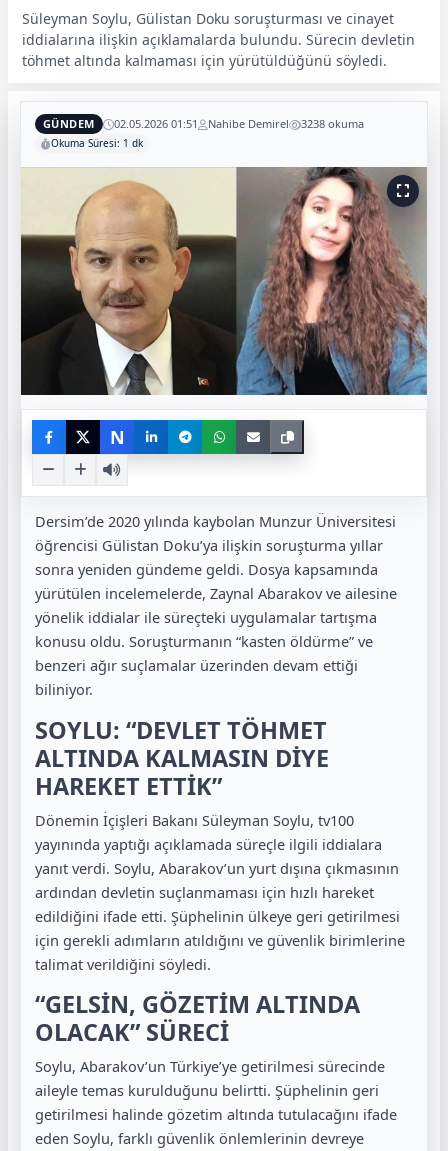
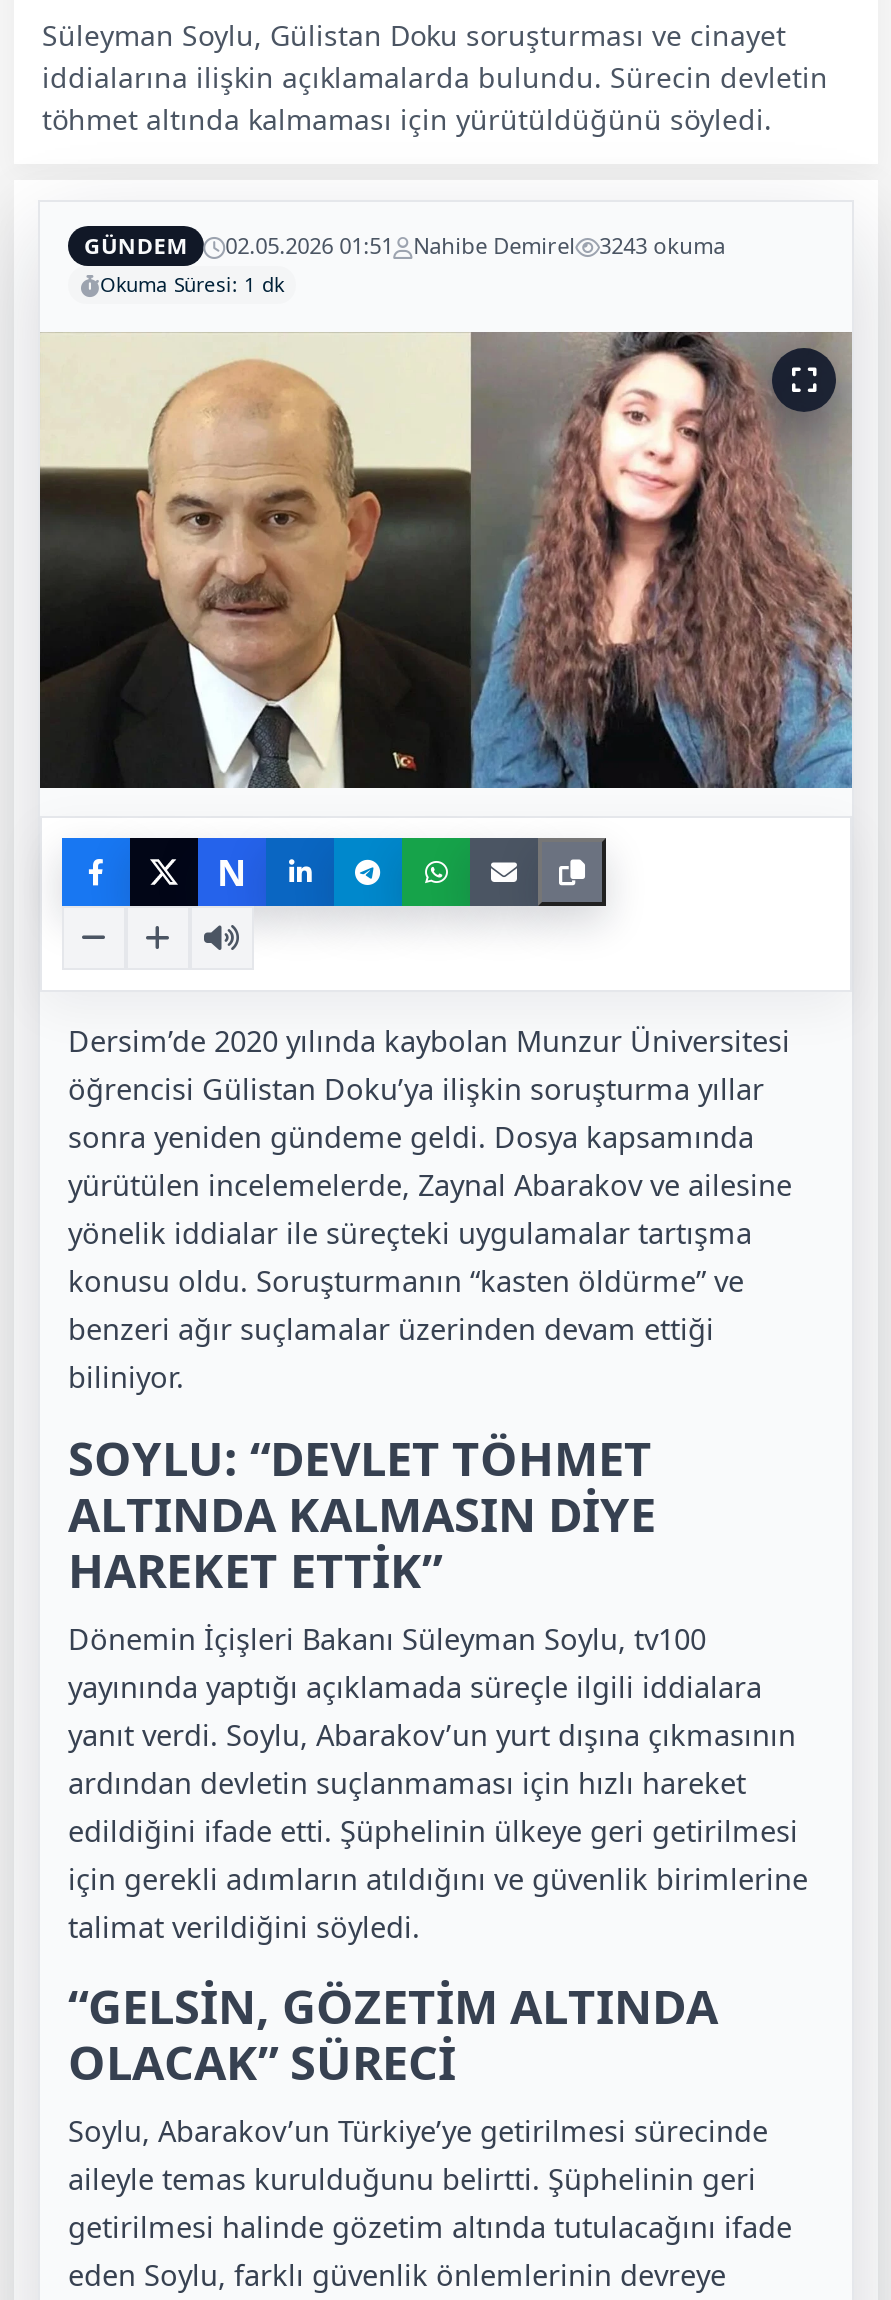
[43,116,364,131] GÜNDEM 02.05.2026 01:51 Nahibe Demirel 3238 okuma -> [84,230,725,260] GÜNDEM 02.05.2026 01:51 Nahibe Demirel 3243 okuma

